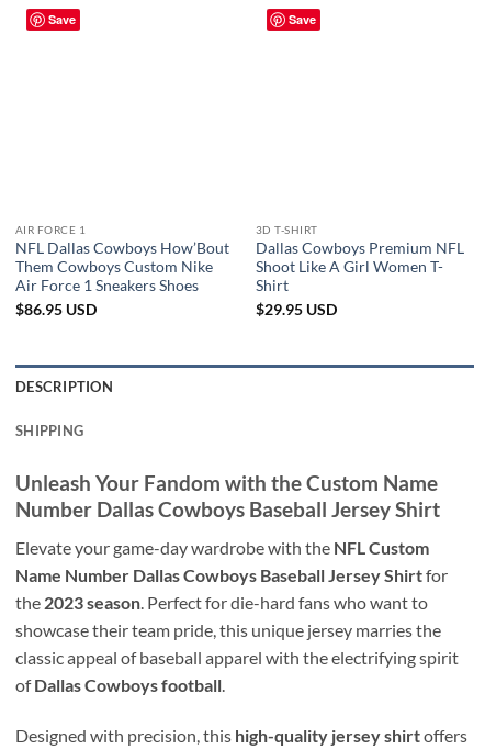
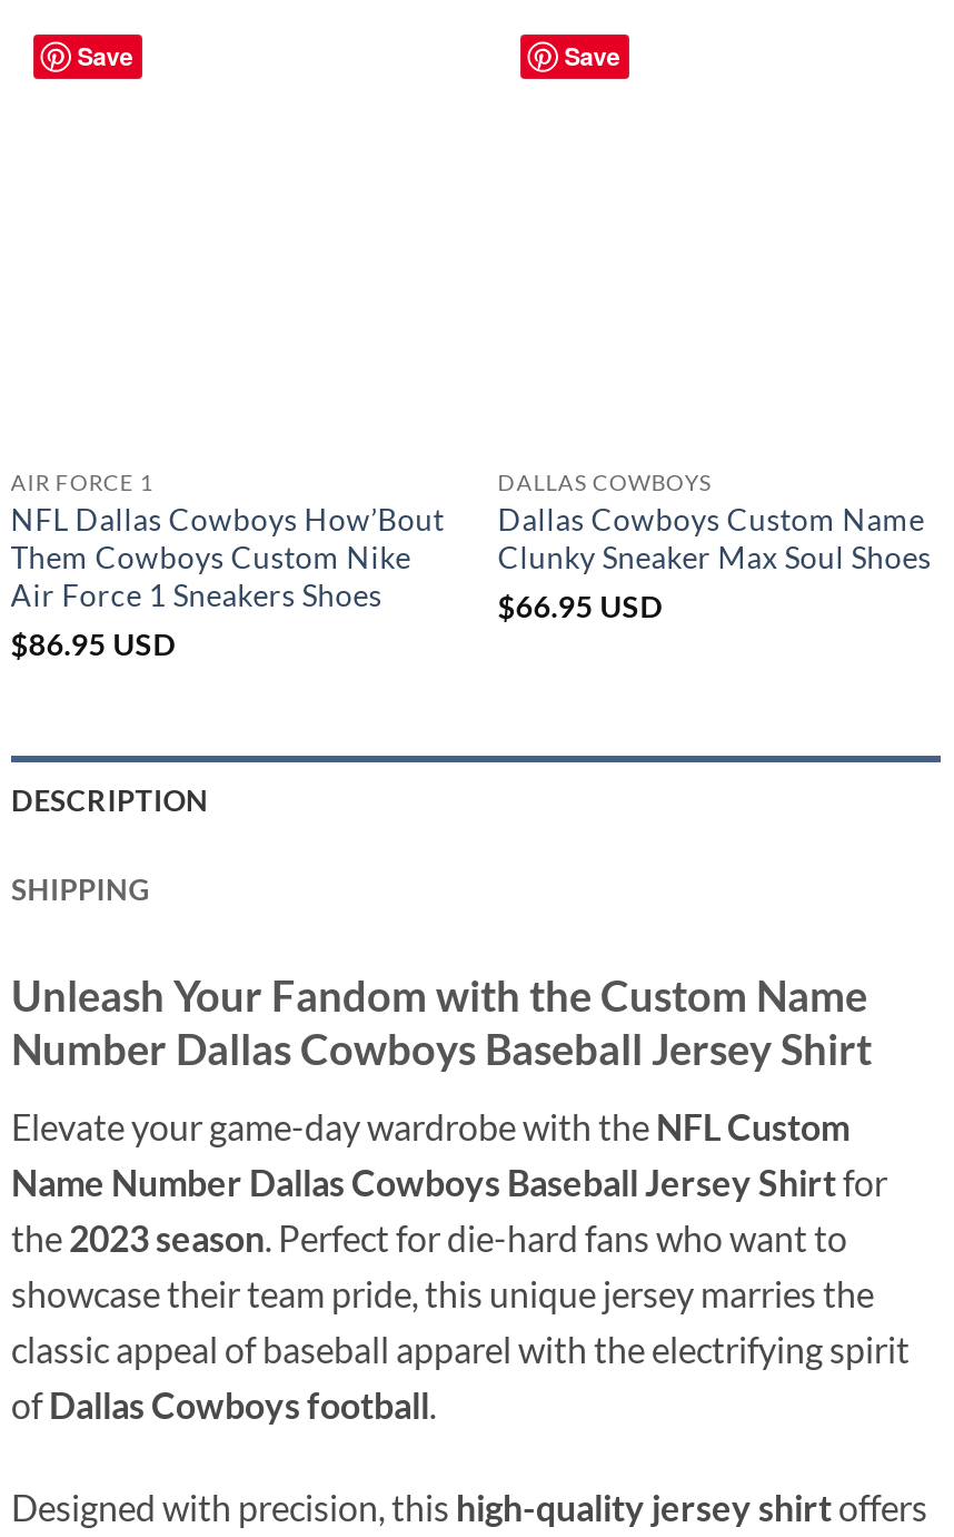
[255,223,464,319] 3D T-SHIRT | Dallas Cowboys Premium NFL | Shoot Like A Girl Women T- | Shirt | $29.95 USD -> [498,469,931,625] DALLAS COWBOYS | Dallas Cowboys Custom Name | Clunky Sneaker Max Soul Shoes | $66.95 USD

